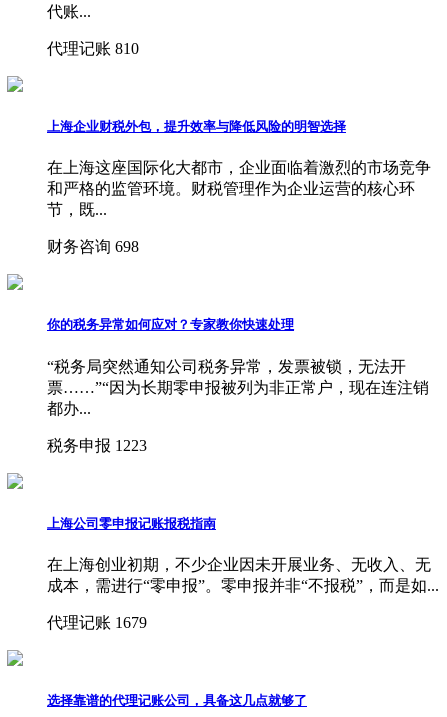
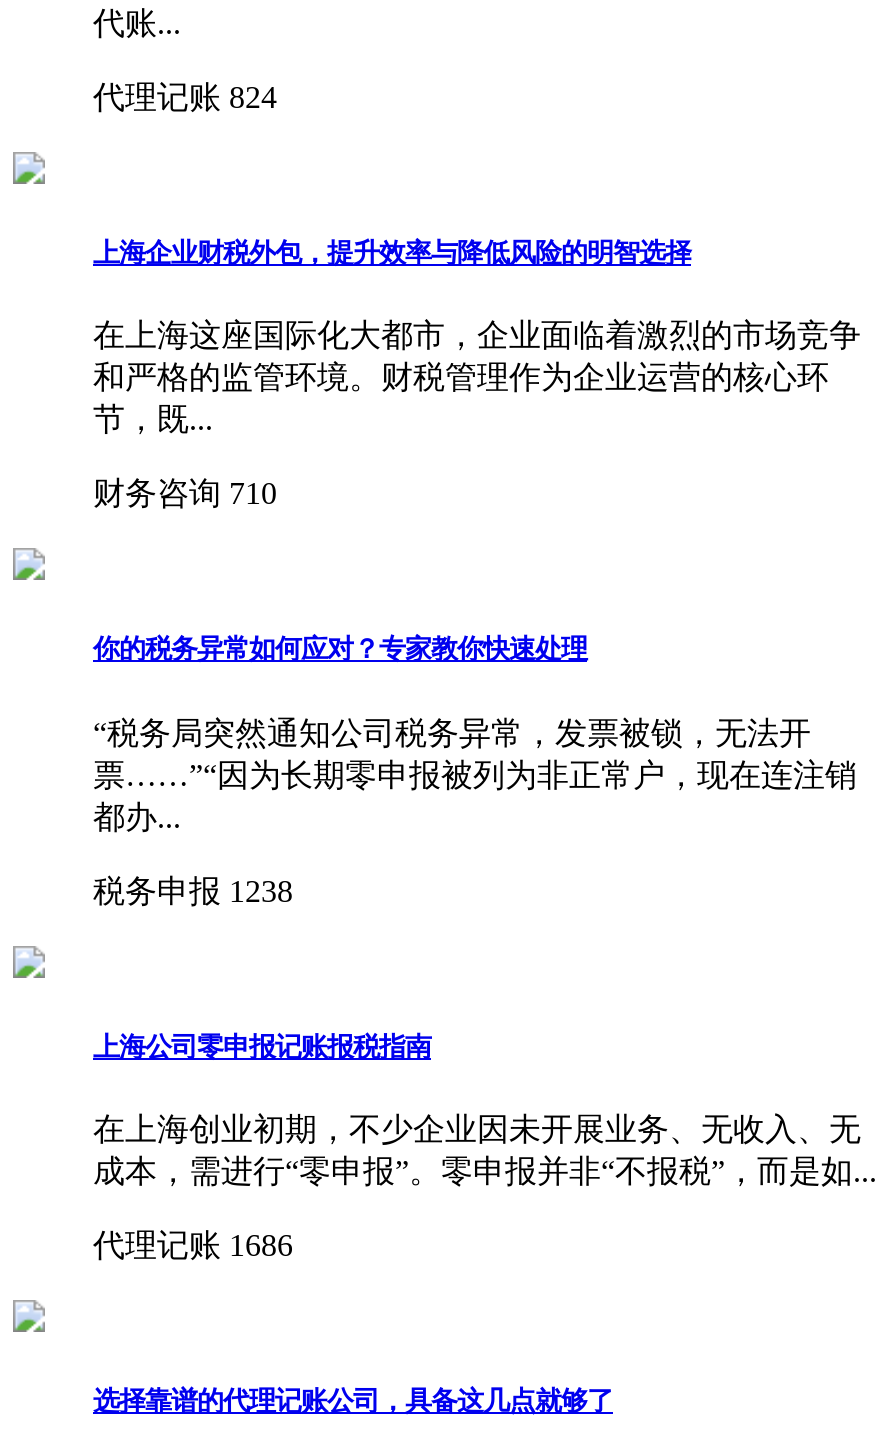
[47,40,139,57] 代理记账 810 -> [93,80,277,114] 代理记账 824
[47,238,139,255] 财务咨询 698 -> [93,476,277,510] 财务咨询 710
[47,437,147,454] 税务申报 1223 -> [93,873,293,907] 税务申报 1238
[47,614,147,631] 代理记账 1679 -> [93,1228,293,1262] 代理记账 1686

